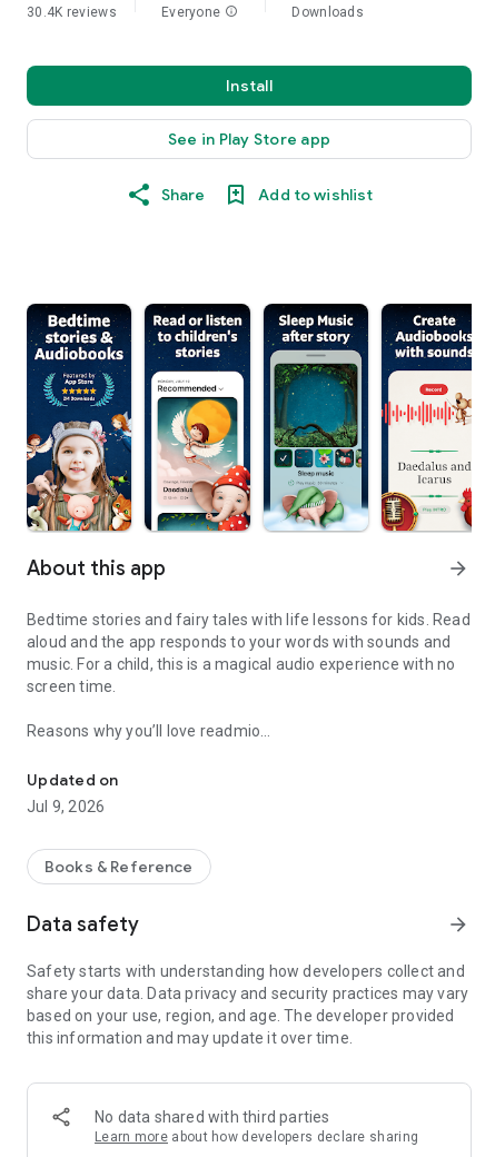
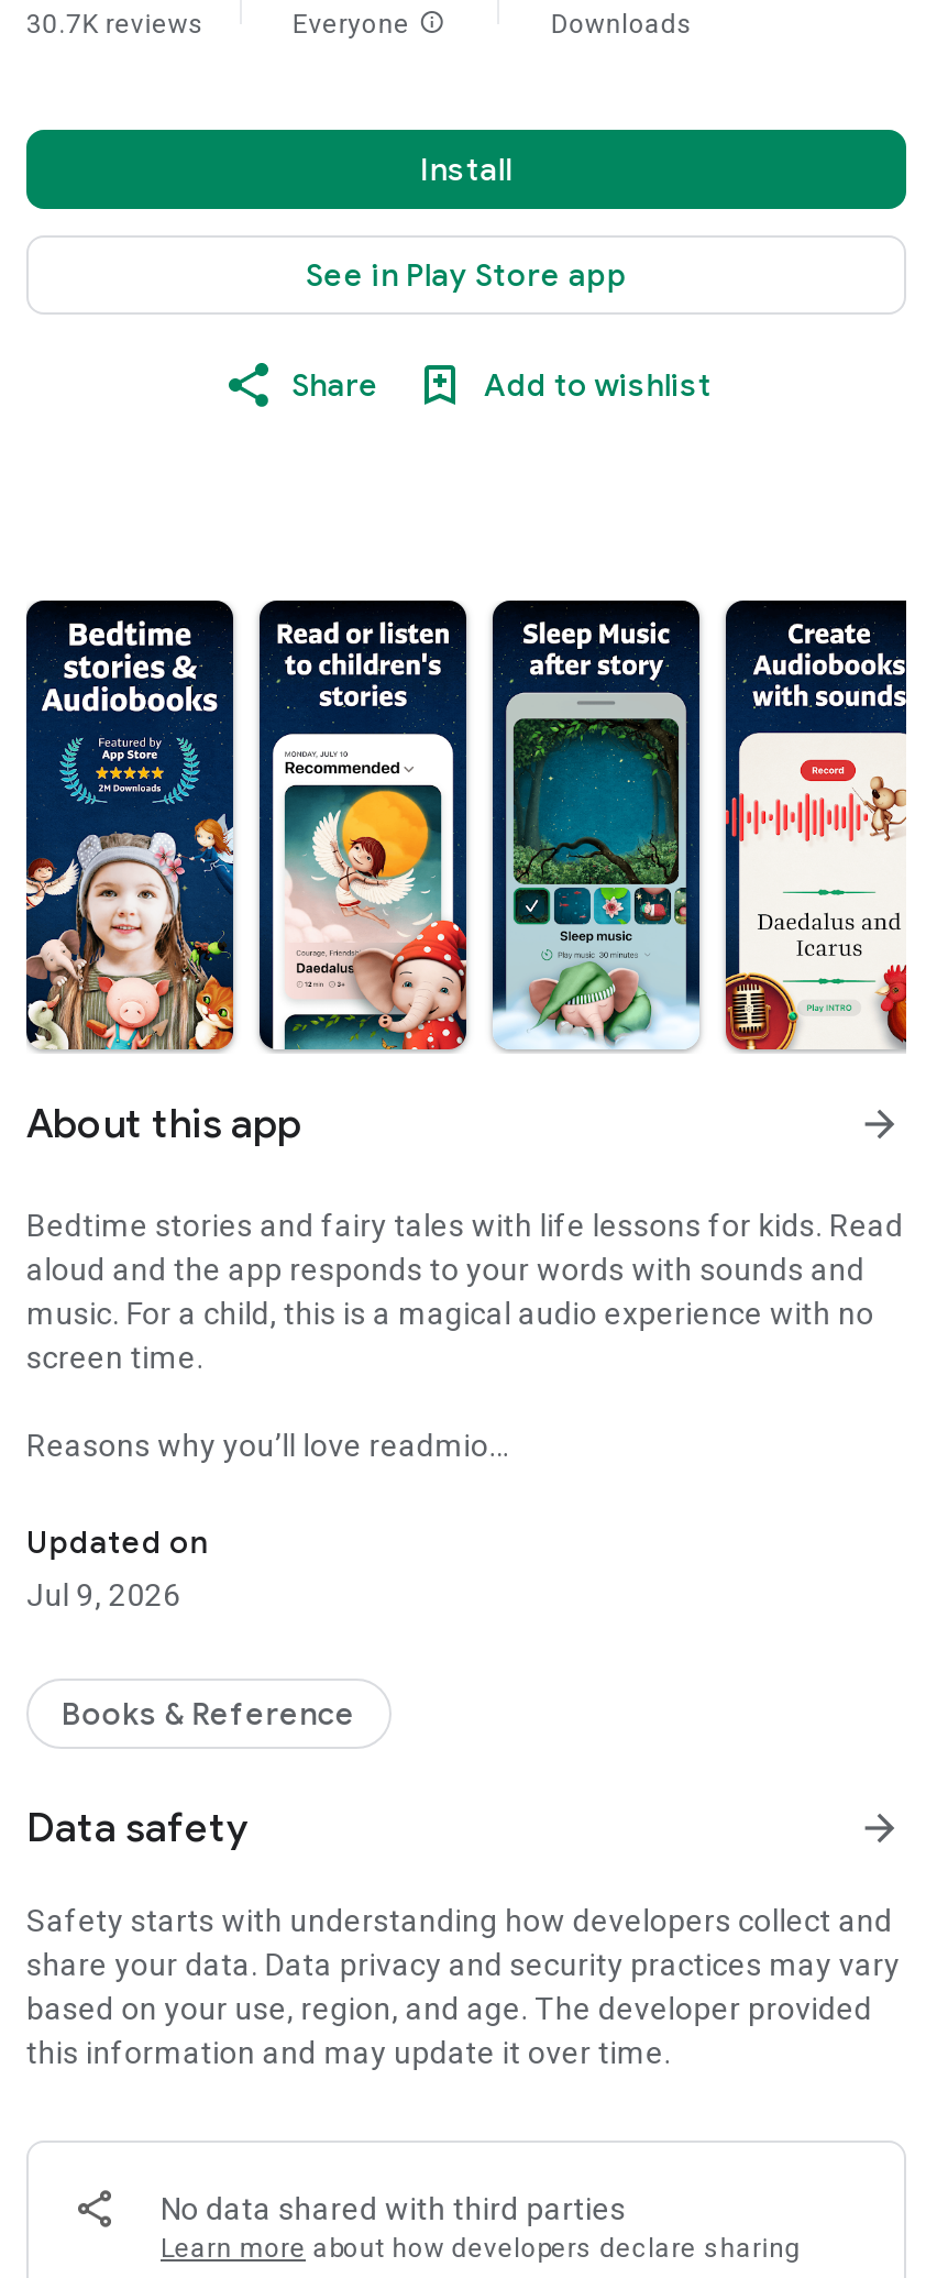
[27,4,117,20] 30.4K reviews -> [26,9,204,40] 30.7K reviews

